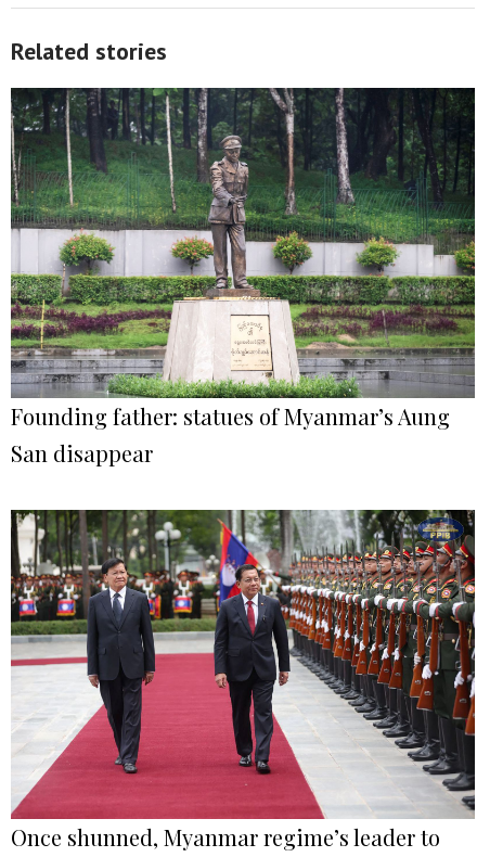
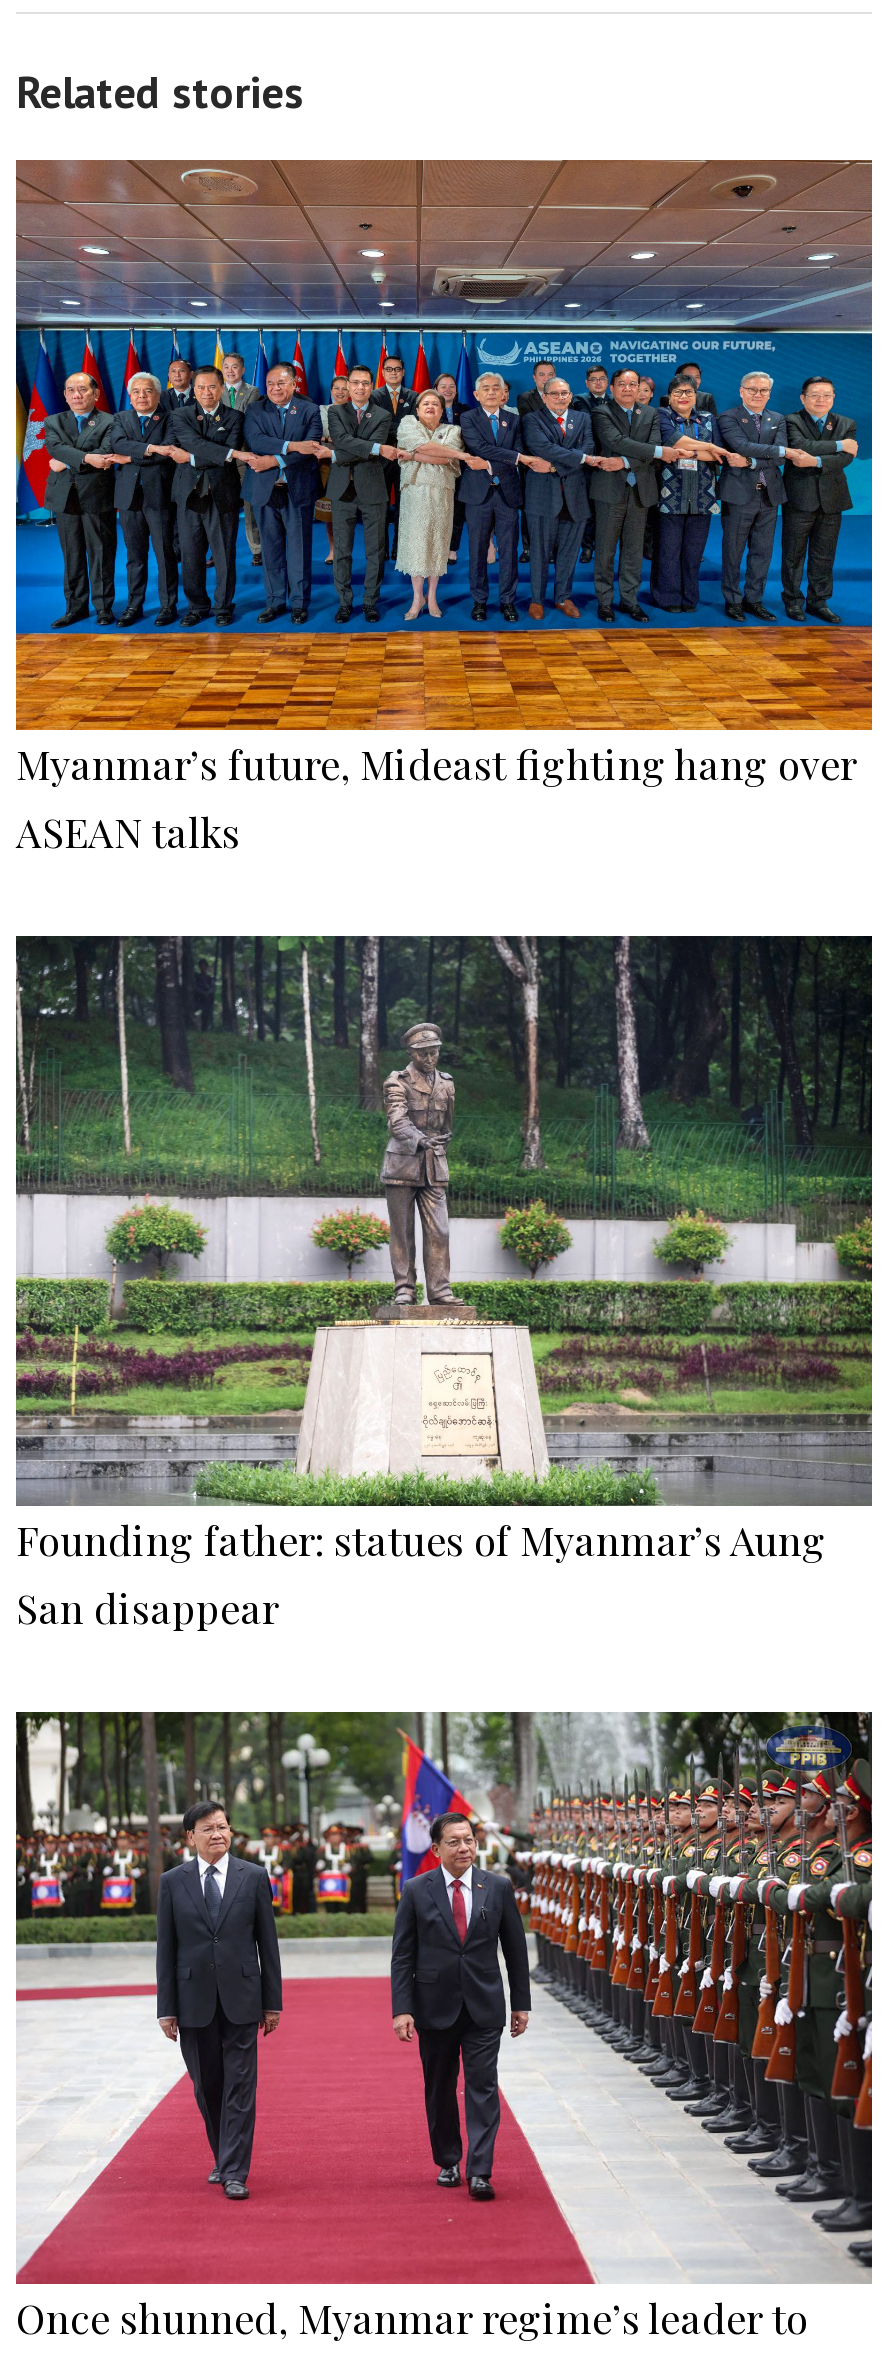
none -> [14,159,874,858] [image] | Myanmar’s future, Mideast fighting hang over | ASEAN talks

